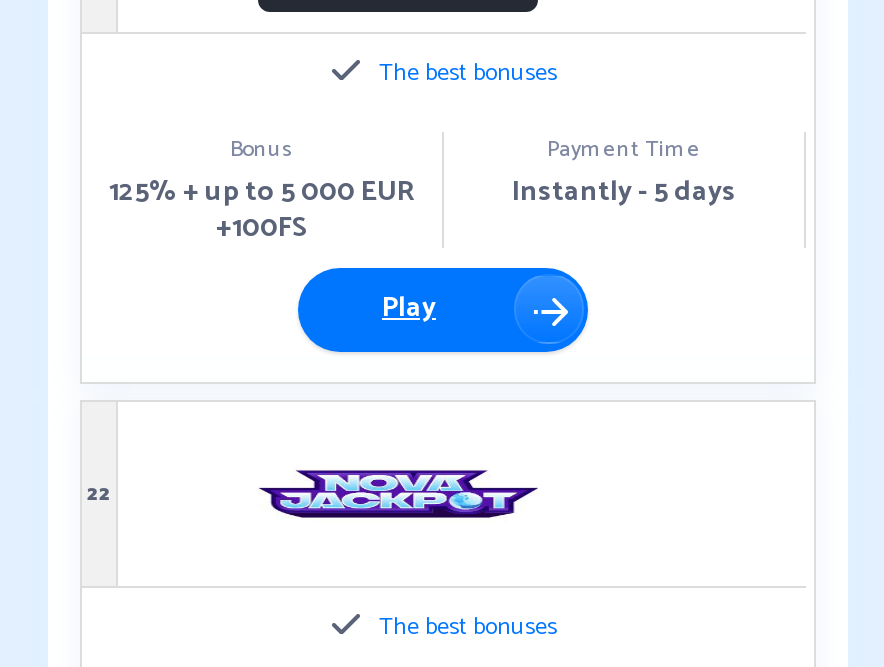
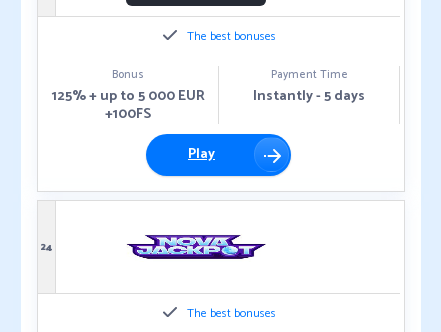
[87,478,111,510] 22 -> [40,239,53,255] 24

